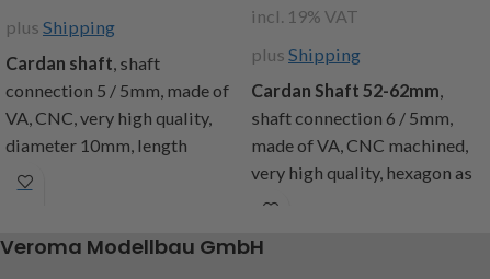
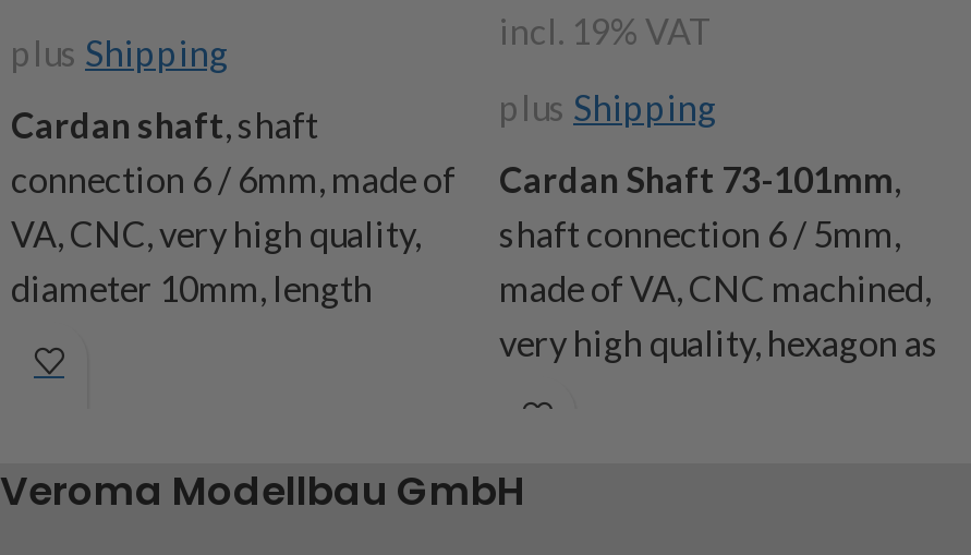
[5,79,229,100] connection 5 / 5mm, made of -> [11,157,456,198] connection 6 / 6mm, made of
[251,79,443,100] Cardan Shaft 52-62mm, -> [499,157,900,198] Cardan Shaft 73-101mm,

